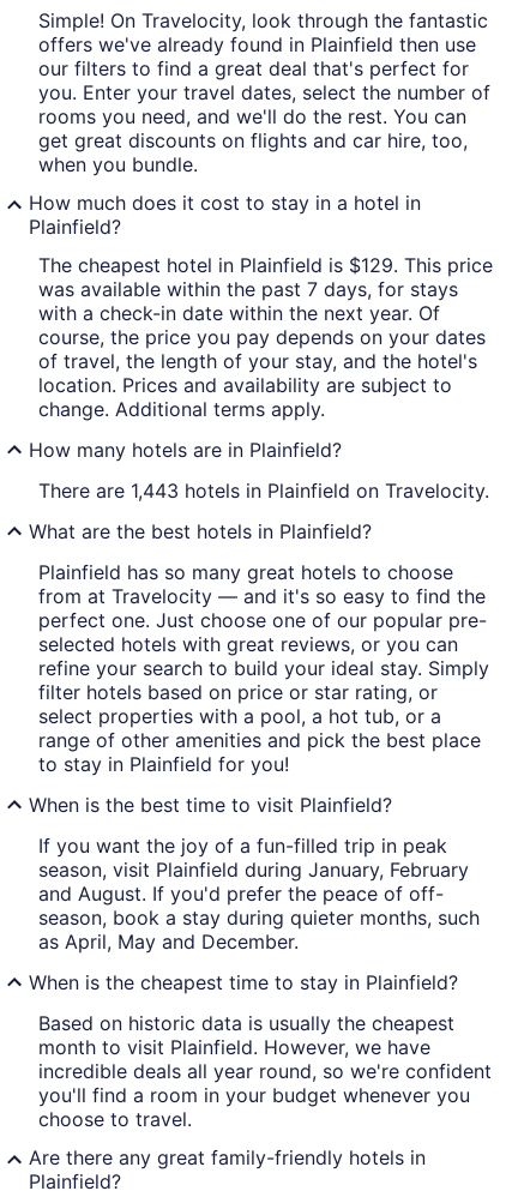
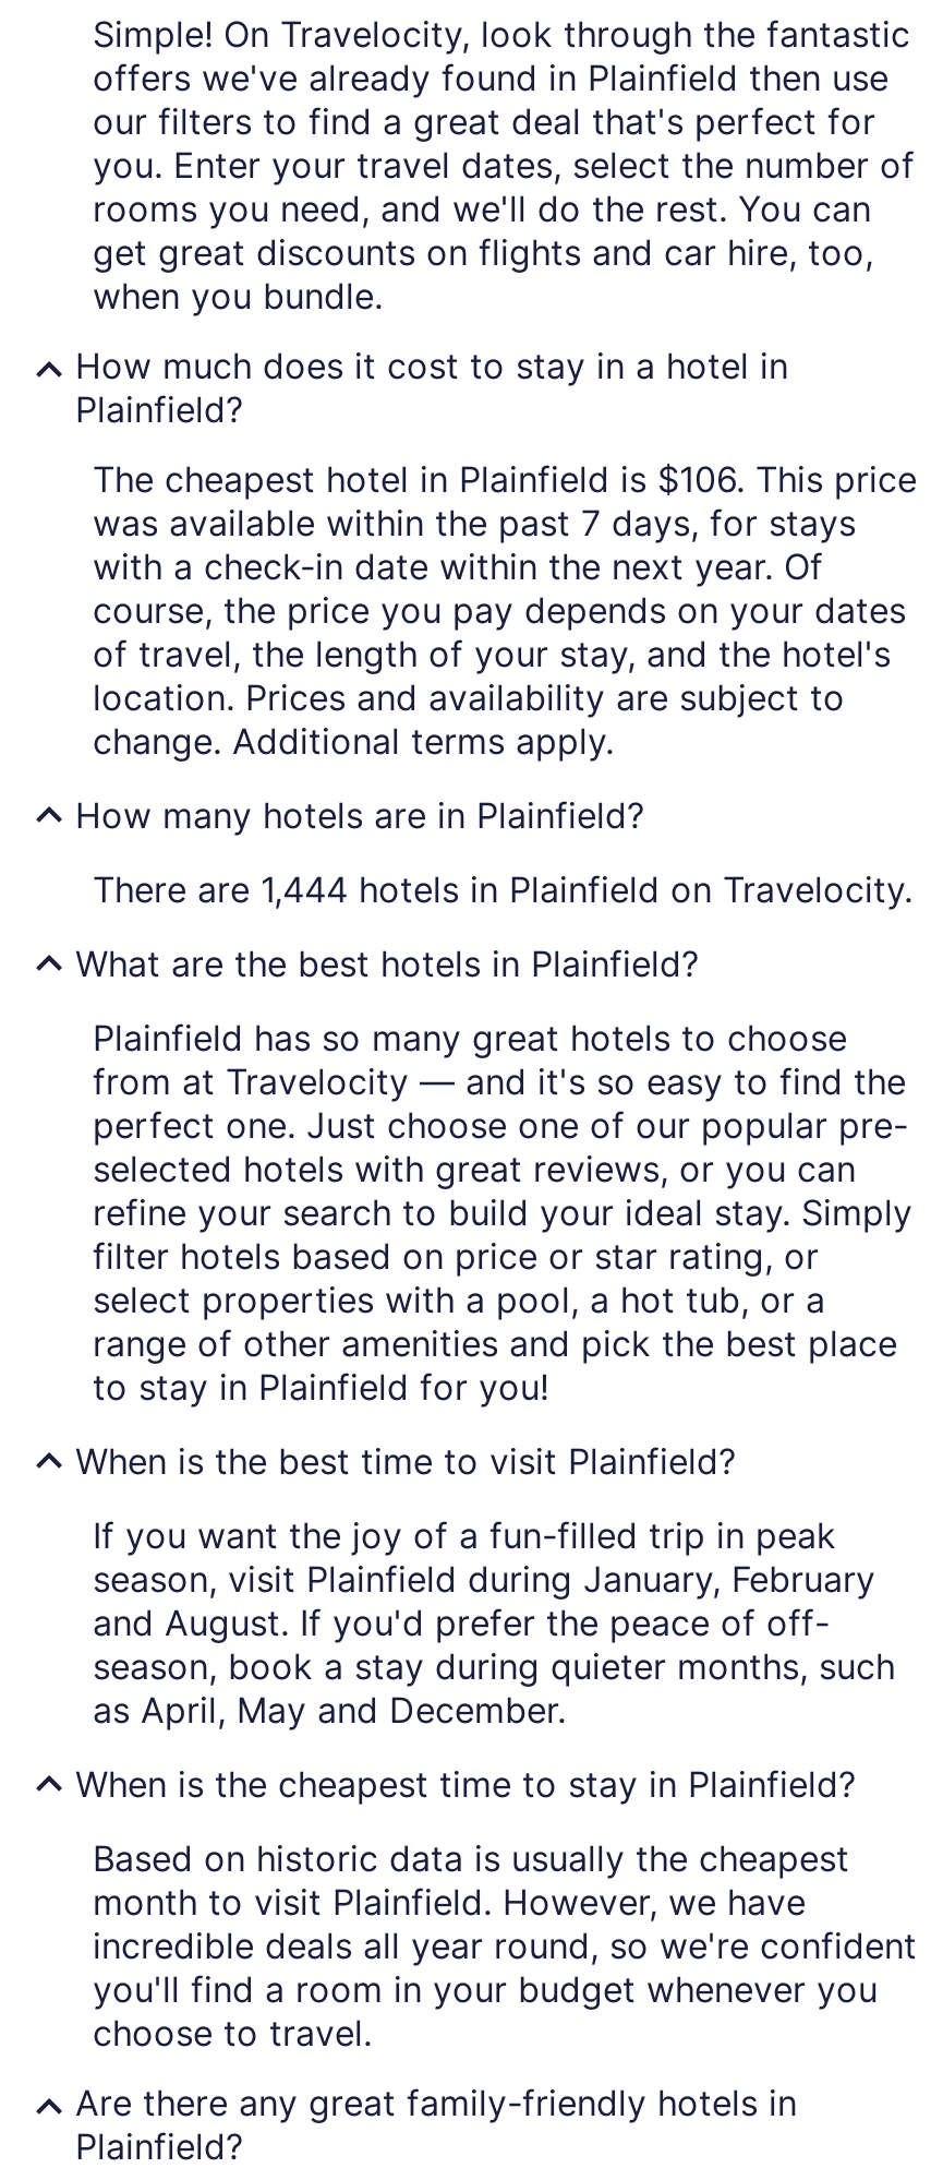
[38,253,493,277] The cheapest hotel in Plainfield is $129. This price -> [93,458,917,501] The cheapest hotel in Plainfield is $106. This price
[38,479,489,503] There are 1,443 hotels in Plainfield on Travelocity. -> [93,868,912,911] There are 1,444 hotels in Plainfield on Travelocity.

